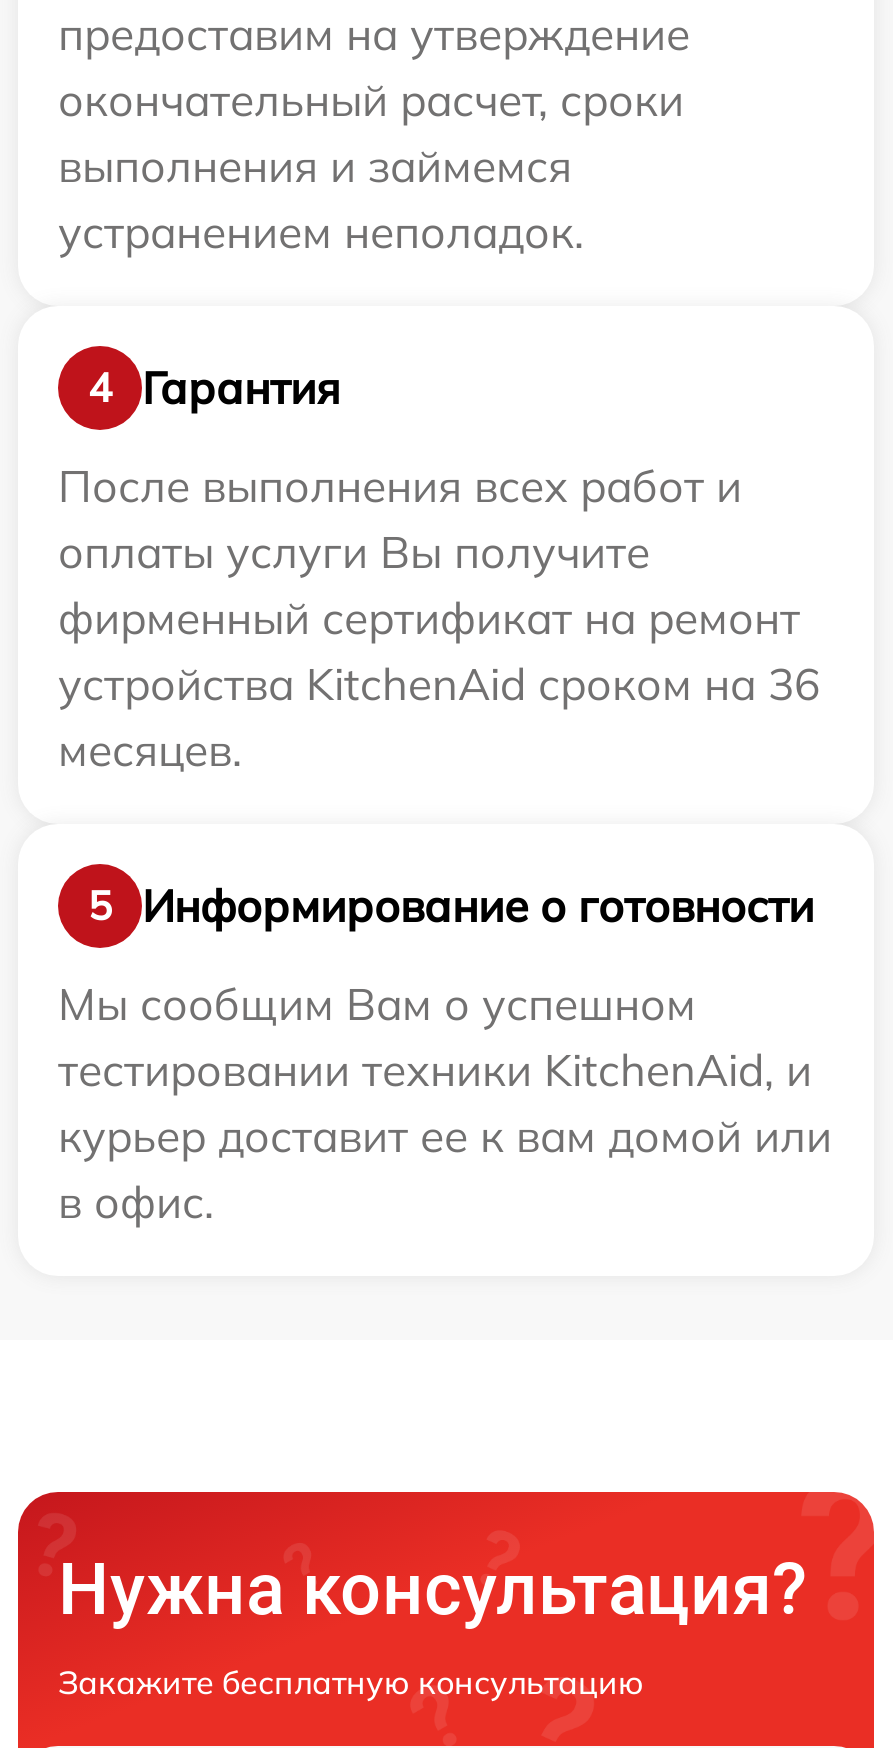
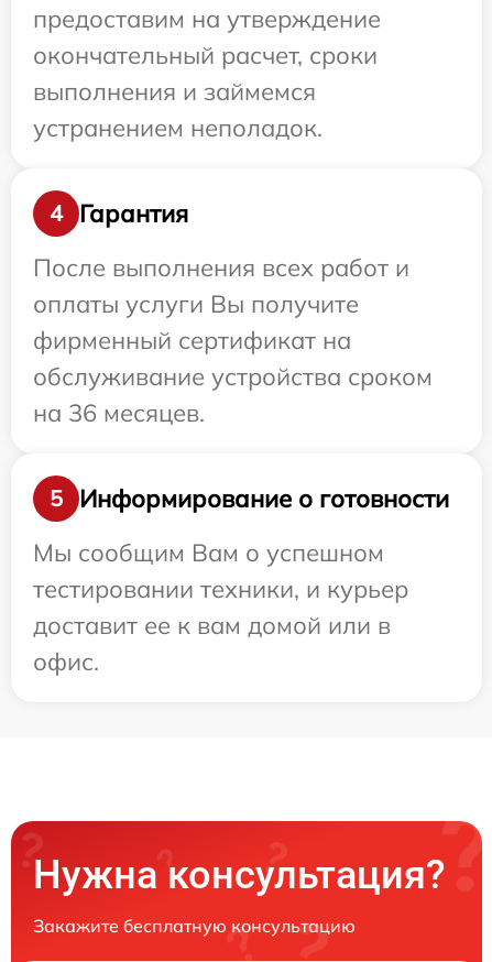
[58,590,820,778] фирменный сертификат на ремонт | устройства KitchenAid сроком на 36 | месяцев. -> [33,325,433,428] фирменный сертификат на | обслуживание устройства сроком | на 36 месяцев.
[58,1042,832,1230] тестировании техники KitchenAid, и | курьер доставит ее к вам домой или | в офис. -> [33,573,408,677] тестировании техники, и курьер | доставит ее к вам домой или в | офис.

